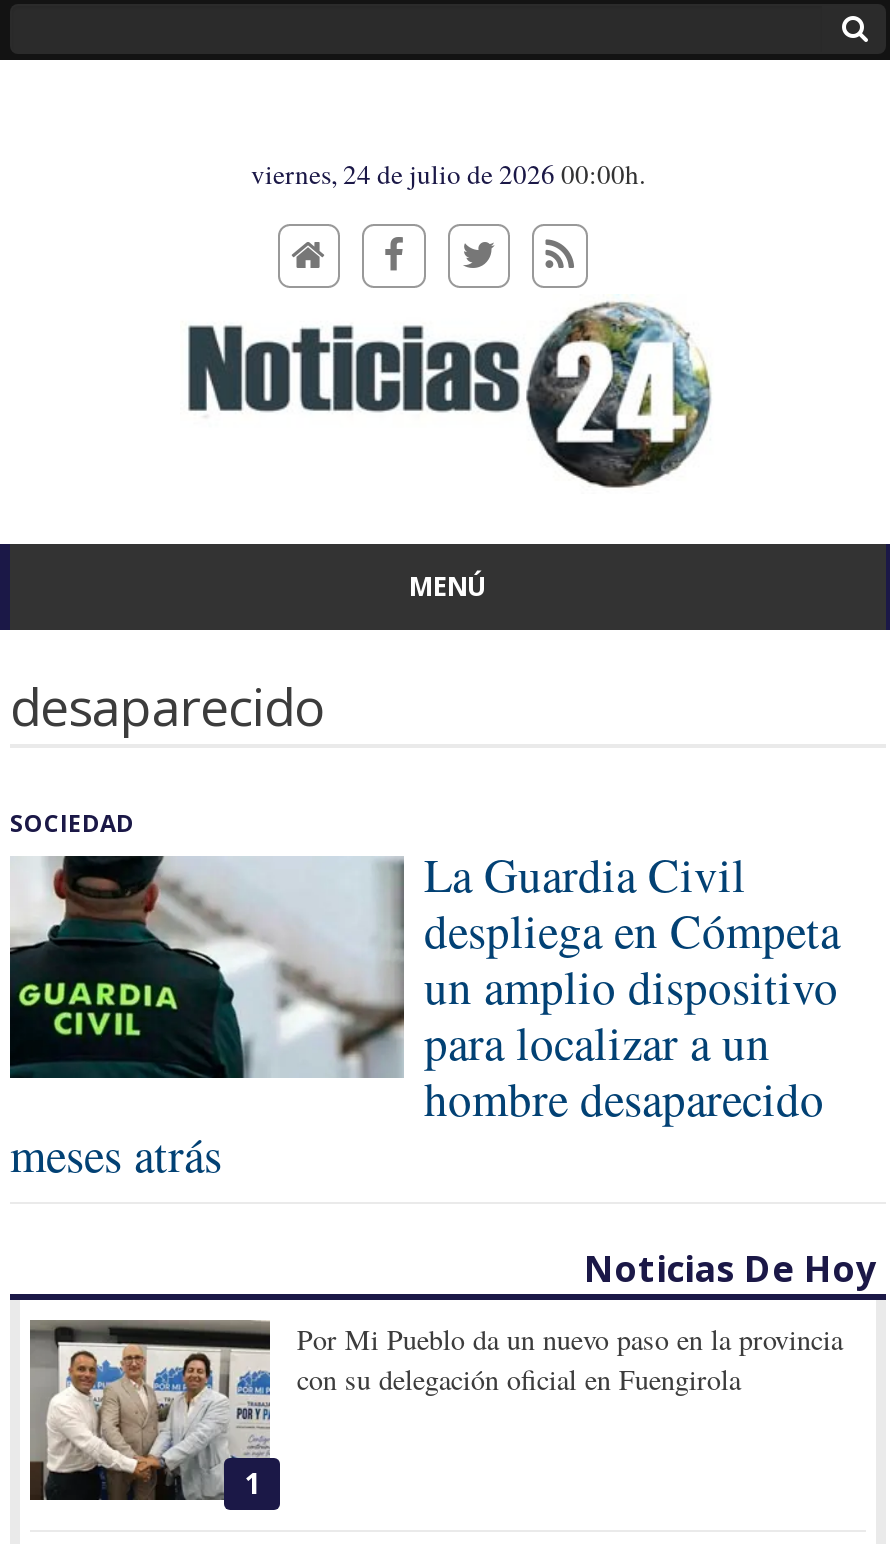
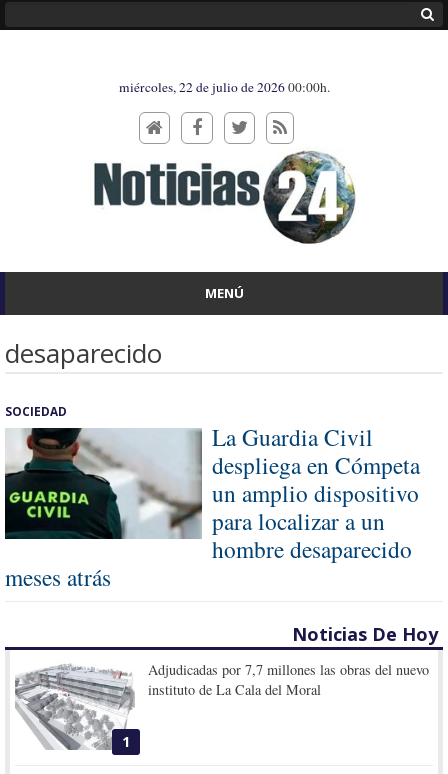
[251,156,645,192] viernes, 24 de julio de 2026 00:00h. -> [118,78,329,96] miércoles, 22 de julio de 2026 00:00h.
[28,1318,843,1502] [image] | Por Mi Pueblo da un nuevo paso en la provincia | con su delegación oficial en Fuengirola -> [15,660,429,750] [image] | Adjudicadas por 7,7 millones las obras del nuevo | instituto de La Cala del Moral

